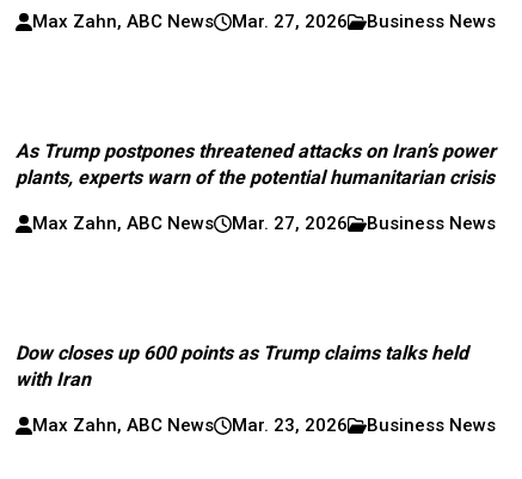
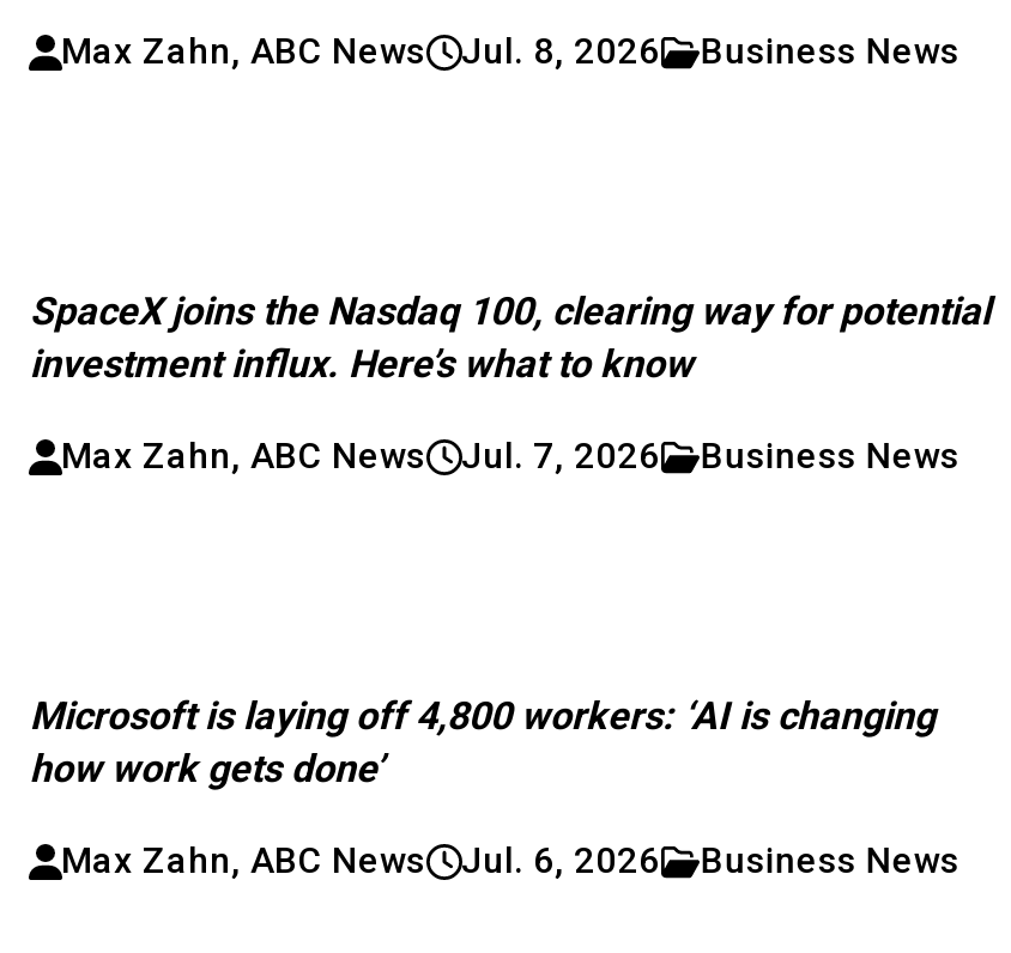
[32,11,496,32] Max Zahn, ABC News Mar. 27, 2026 Business News -> [61,30,959,73] Max Zahn, ABC News Jul. 8, 2026 Business News
[16,140,496,189] As Trump postpones threatened attacks on Iran’s power | plants, experts warn of the potential humanitarian crisis -> [30,289,990,387] SpaceX joins the Nasdaq 100, clearing way for potential | investment influx. Here’s what to know
[32,213,496,234] Max Zahn, ABC News Mar. 27, 2026 Business News -> [61,435,959,478] Max Zahn, ABC News Jul. 7, 2026 Business News
[16,342,469,391] Dow closes up 600 points as Trump claims talks held | with Iran -> [30,693,935,791] Microsoft is laying off 4,800 workers: ‘AI is changing | how work gets done’
[32,414,496,436] Max Zahn, ABC News Mar. 23, 2026 Business News -> [61,839,959,882] Max Zahn, ABC News Jul. 6, 2026 Business News

